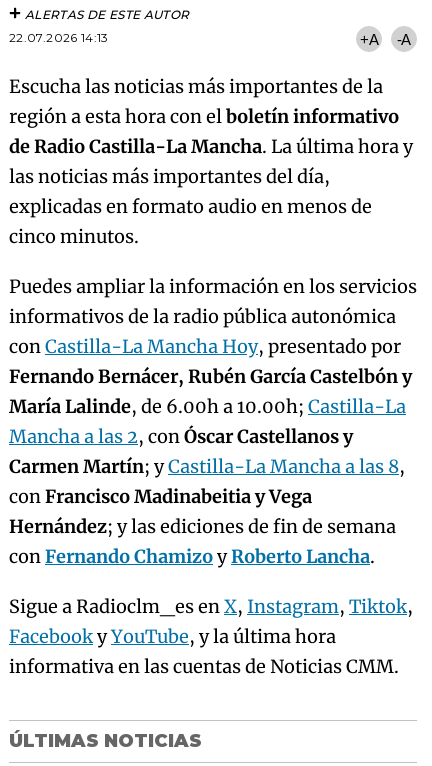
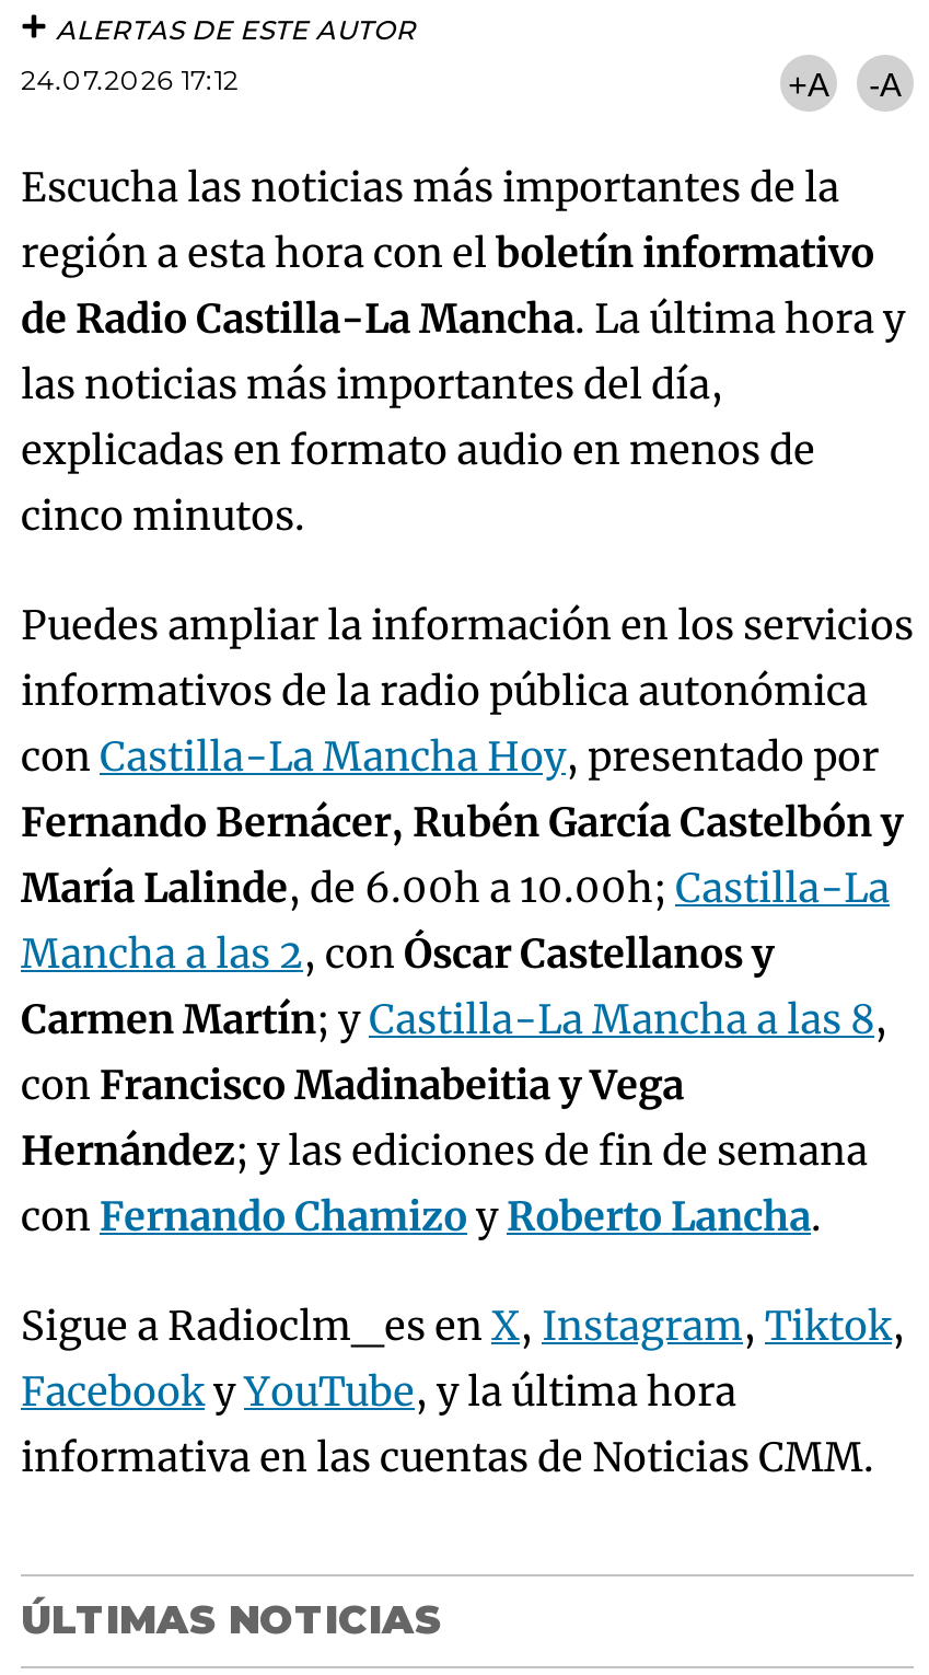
[9,30,109,45] 22.07.2026 14:13 -> [21,63,239,96] 24.07.2026 17:12

